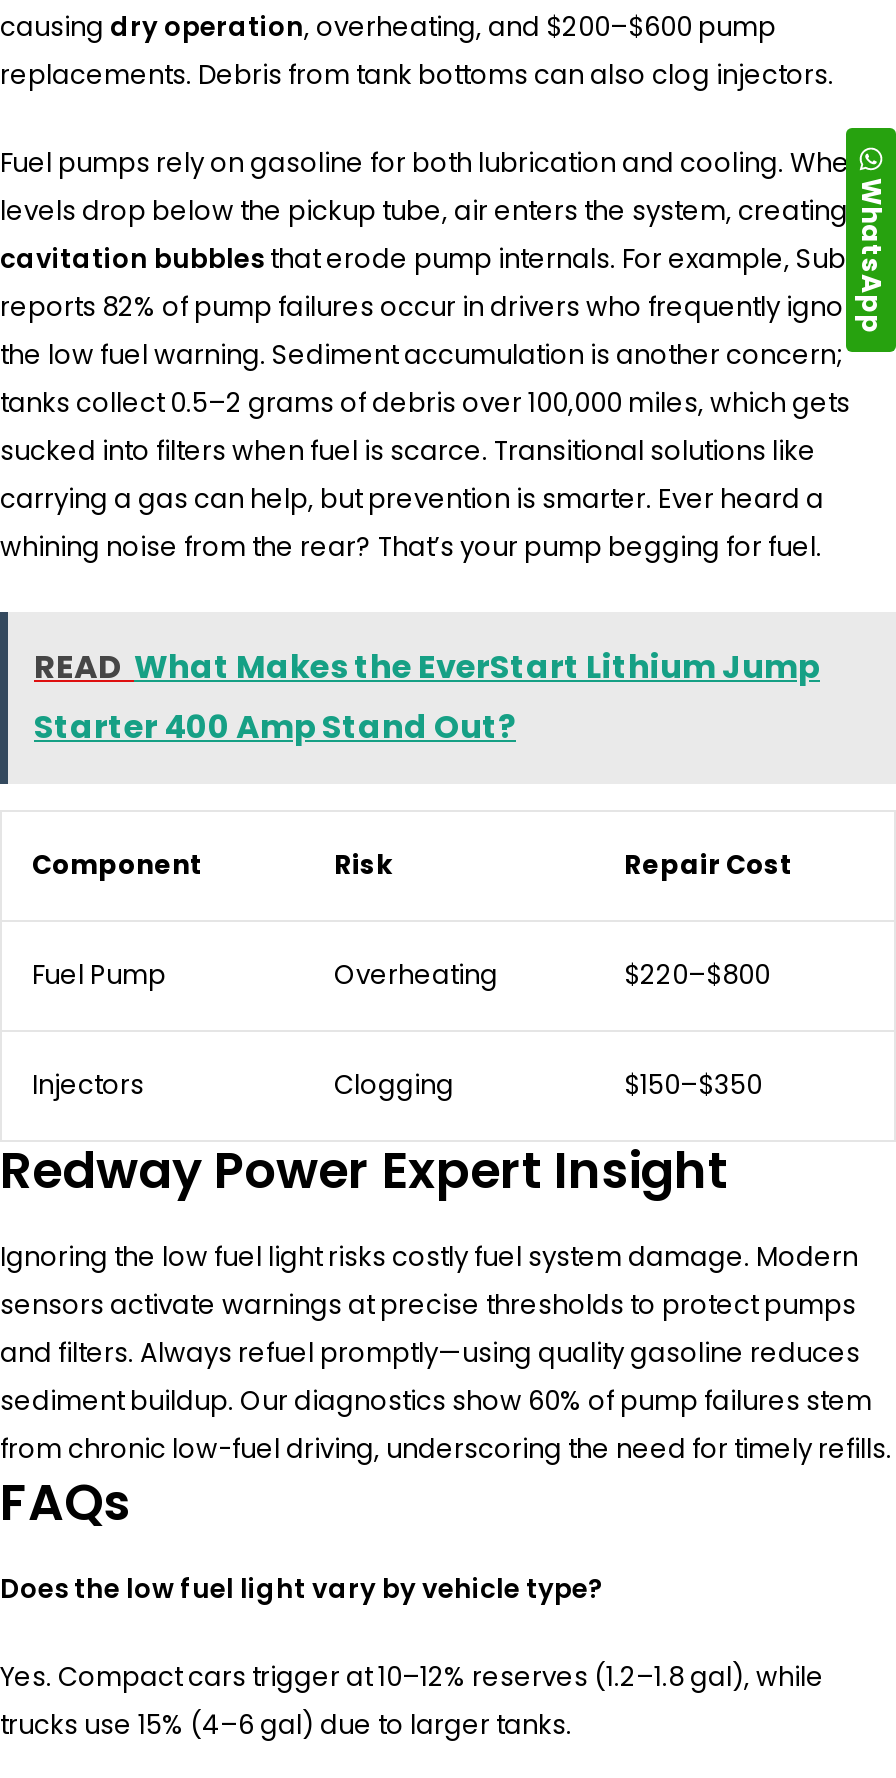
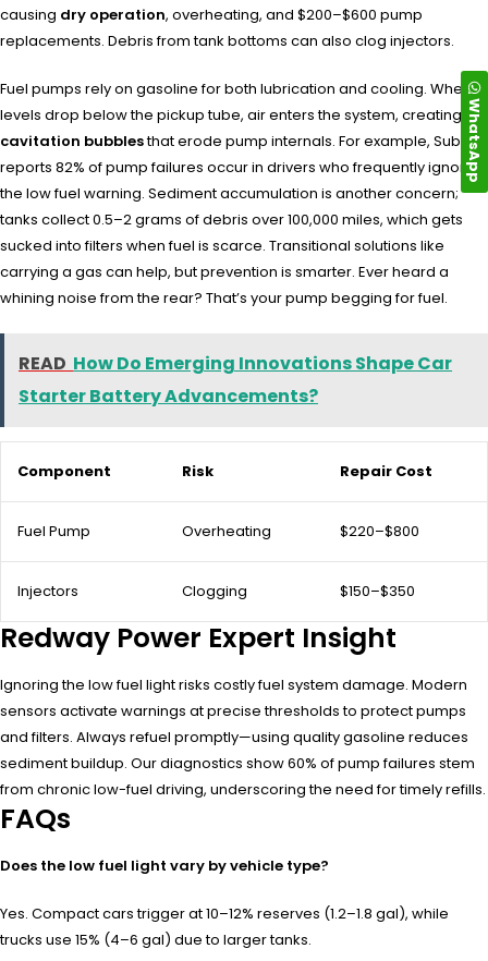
[34,644,820,750] READ What Makes the EverStart Lithium Jump | Starter 400 Amp Stand Out? -> [19,351,452,409] READ How Do Emerging Innovations Shape Car | Starter Battery Advancements?

